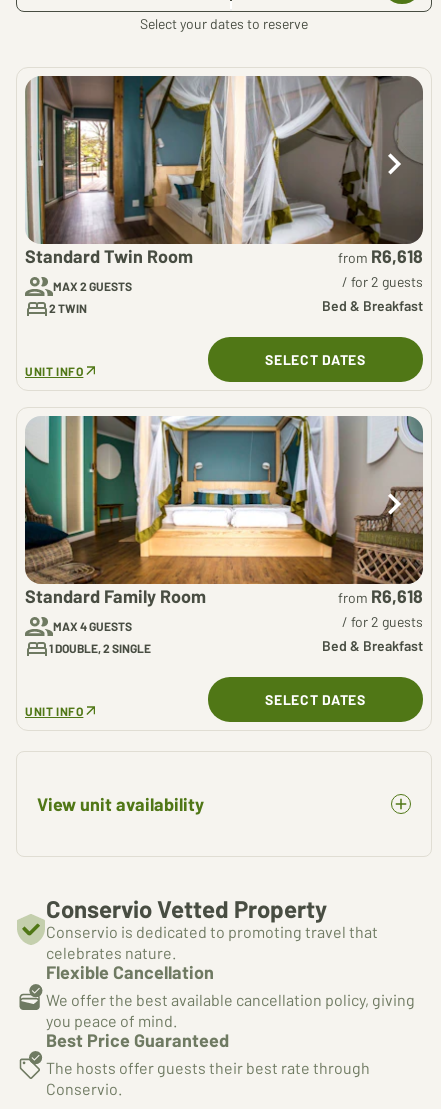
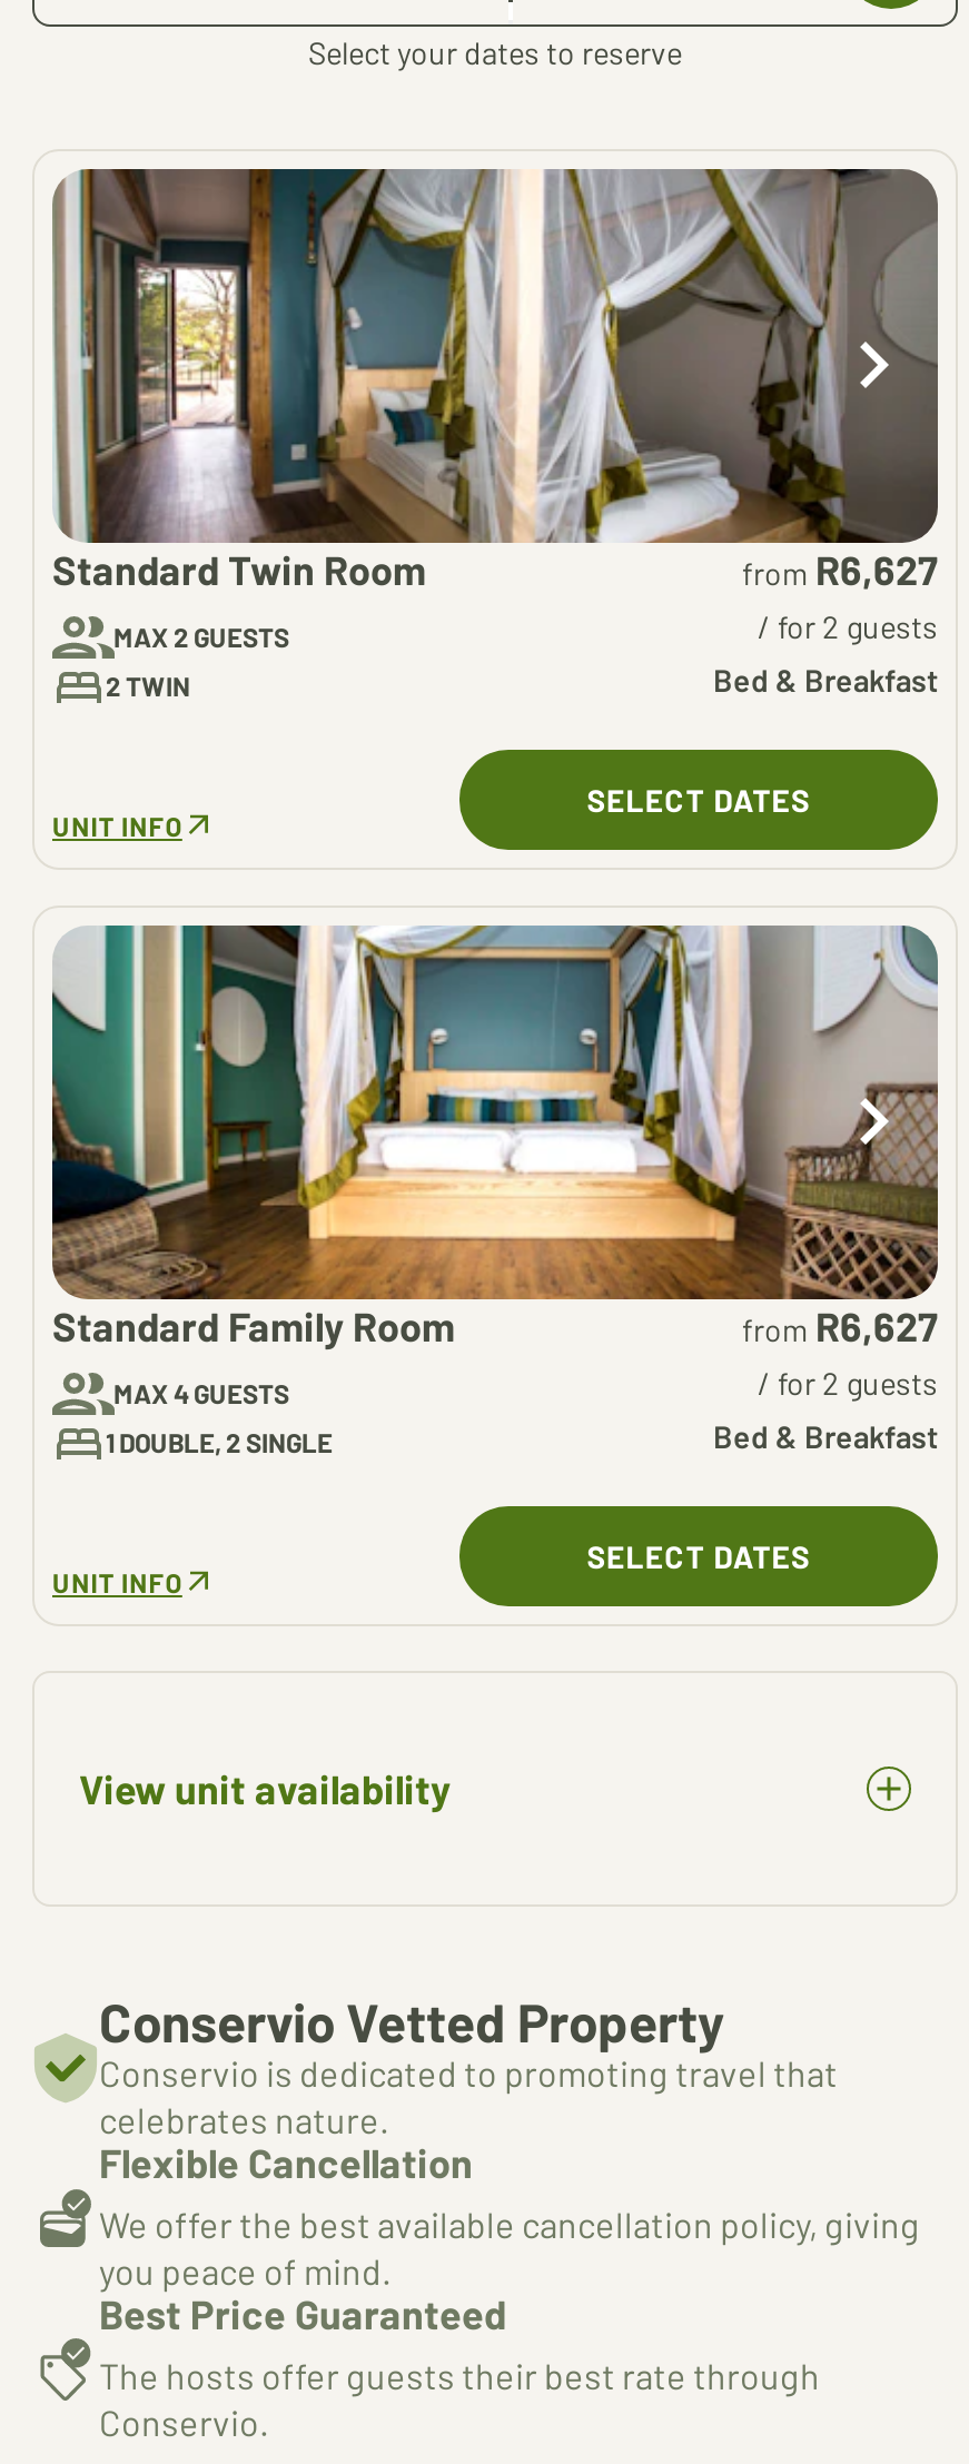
[338,245,423,267] fromR6,618 -> [742,545,938,594] fromR6,627
[338,585,423,607] fromR6,618 -> [742,1301,938,1350] fromR6,627

